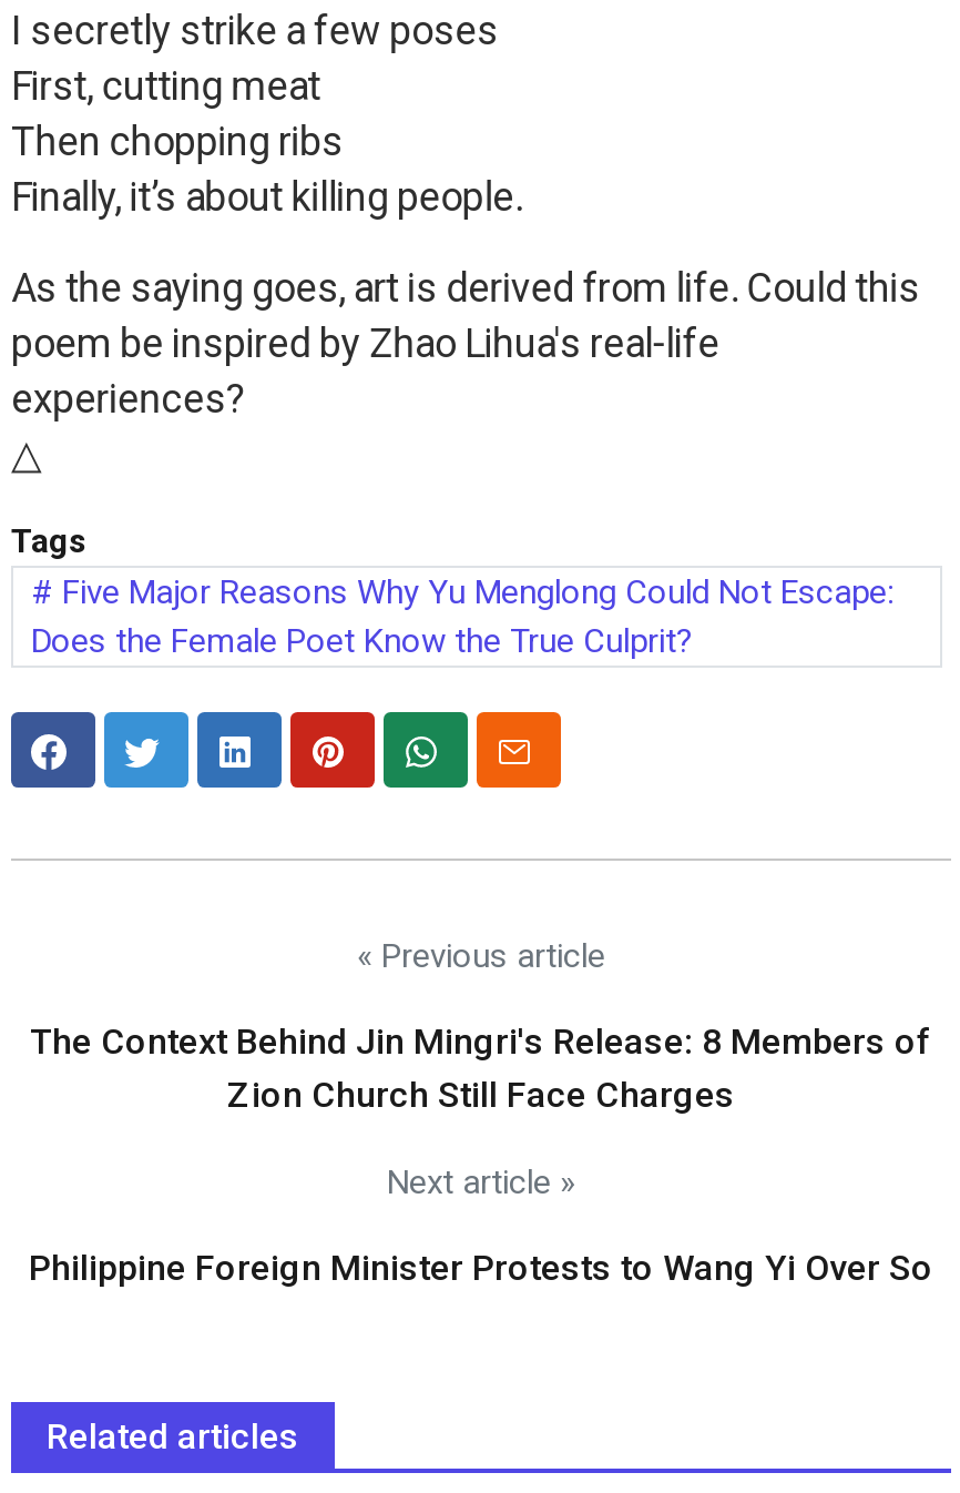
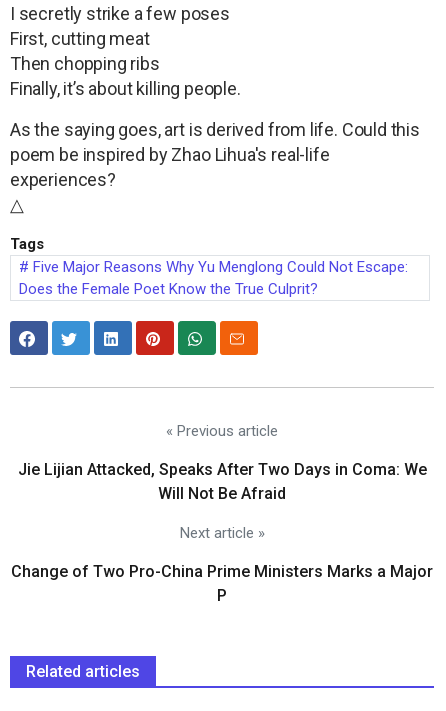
[30,1020,932,1116] The Context Behind Jin Mingri's Release: 8 Members of | Zion Church Still Face Charges -> [17,460,426,503] Jie Lijian Attacked, Speaks After Two Days in Coma: We | Will Not Be Afraid
[29,1247,933,1289] Philippine Foreign Minister Protests to Wang Yi Over So -> [11,562,433,605] Change of Two Pro-China Prime Ministers Marks a Major | P

